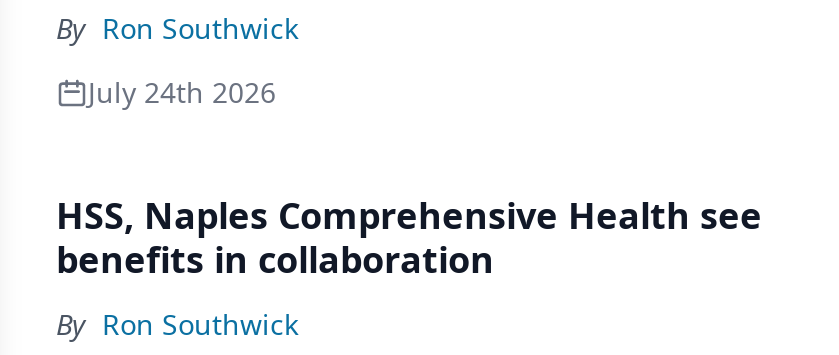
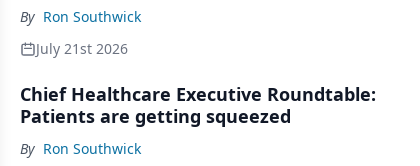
[88,74,276,112] July 24th 2026 -> [36,39,128,58] July 21st 2026
[56,192,762,284] HSS, Naples Comprehensive Health see | benefits in collaboration -> [20,82,376,128] Chief Healthcare Executive Roundtable: | Patients are getting squeezed

